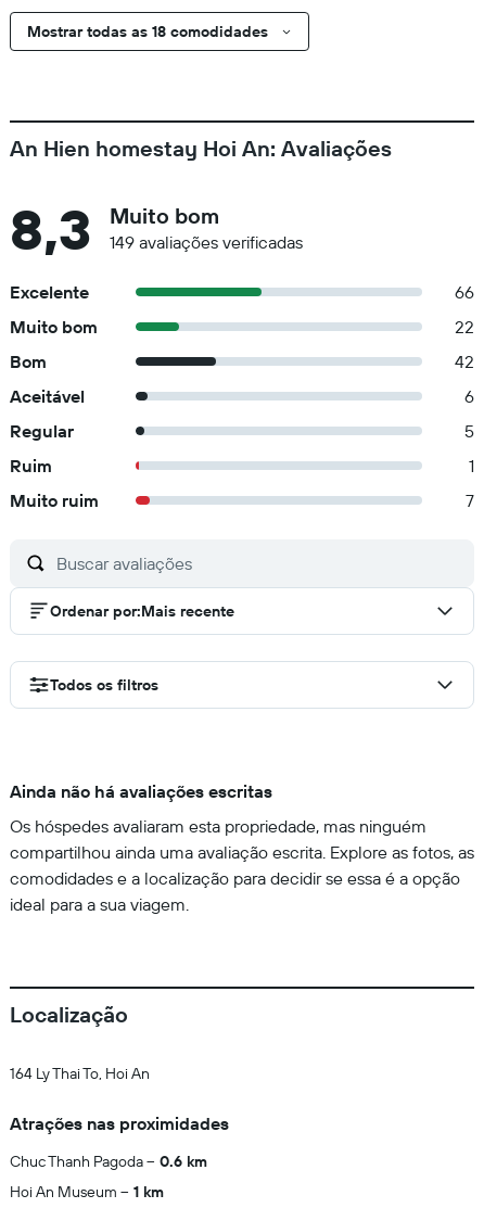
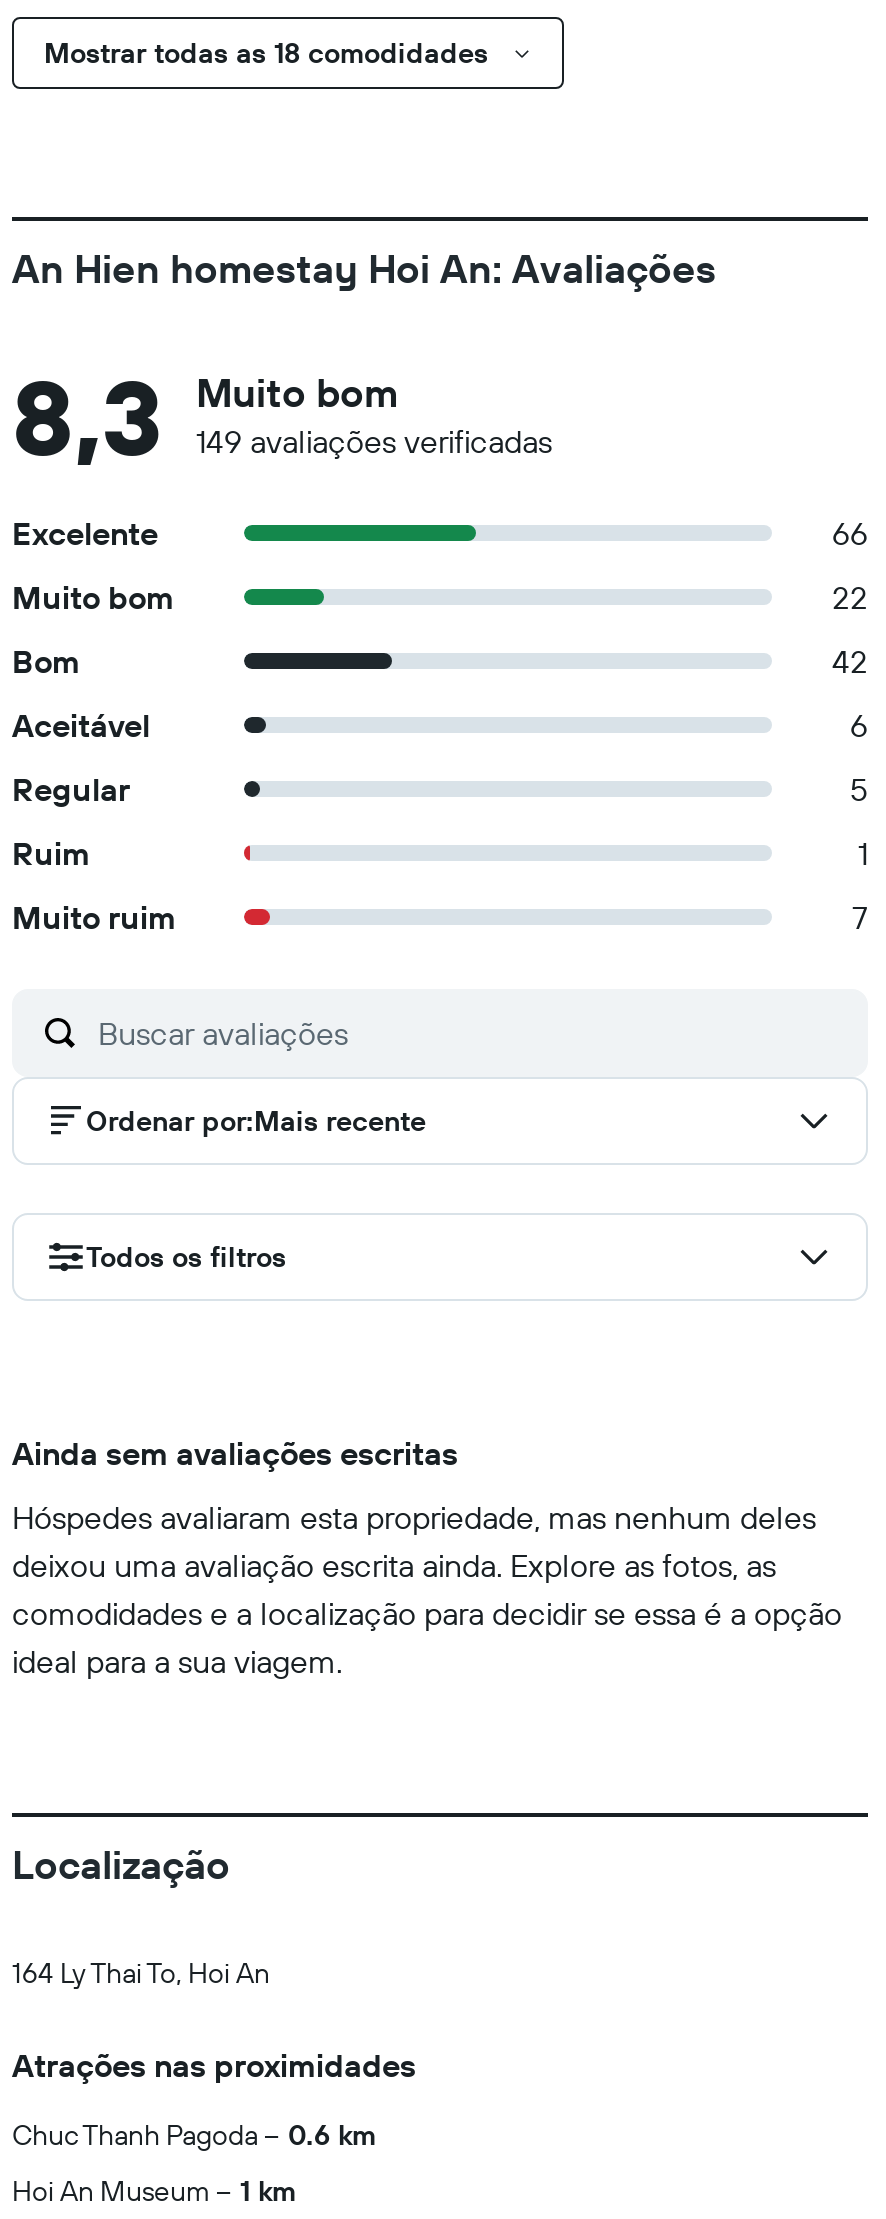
[10,780,272,802] Ainda não há avaliações escritas -> [12,1433,458,1473] Ainda sem avaliações escritas
[10,815,474,863] Os hóspedes avaliaram esta propriedade, mas ninguém | compartilhou ainda uma avaliação escrita. Explore as fotos, as -> [12,1497,816,1585] Hóspedes avaliaram esta propriedade, mas nenhum deles | deixou uma avaliação escrita ainda. Explore as fotos, as

